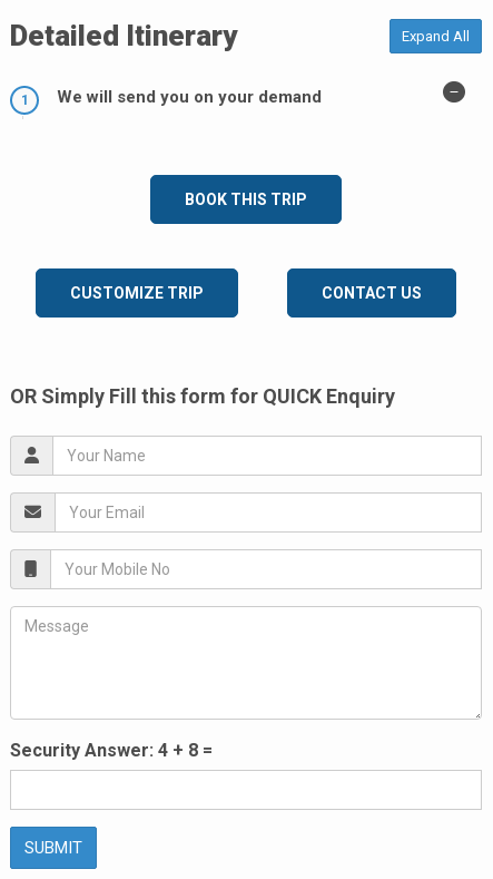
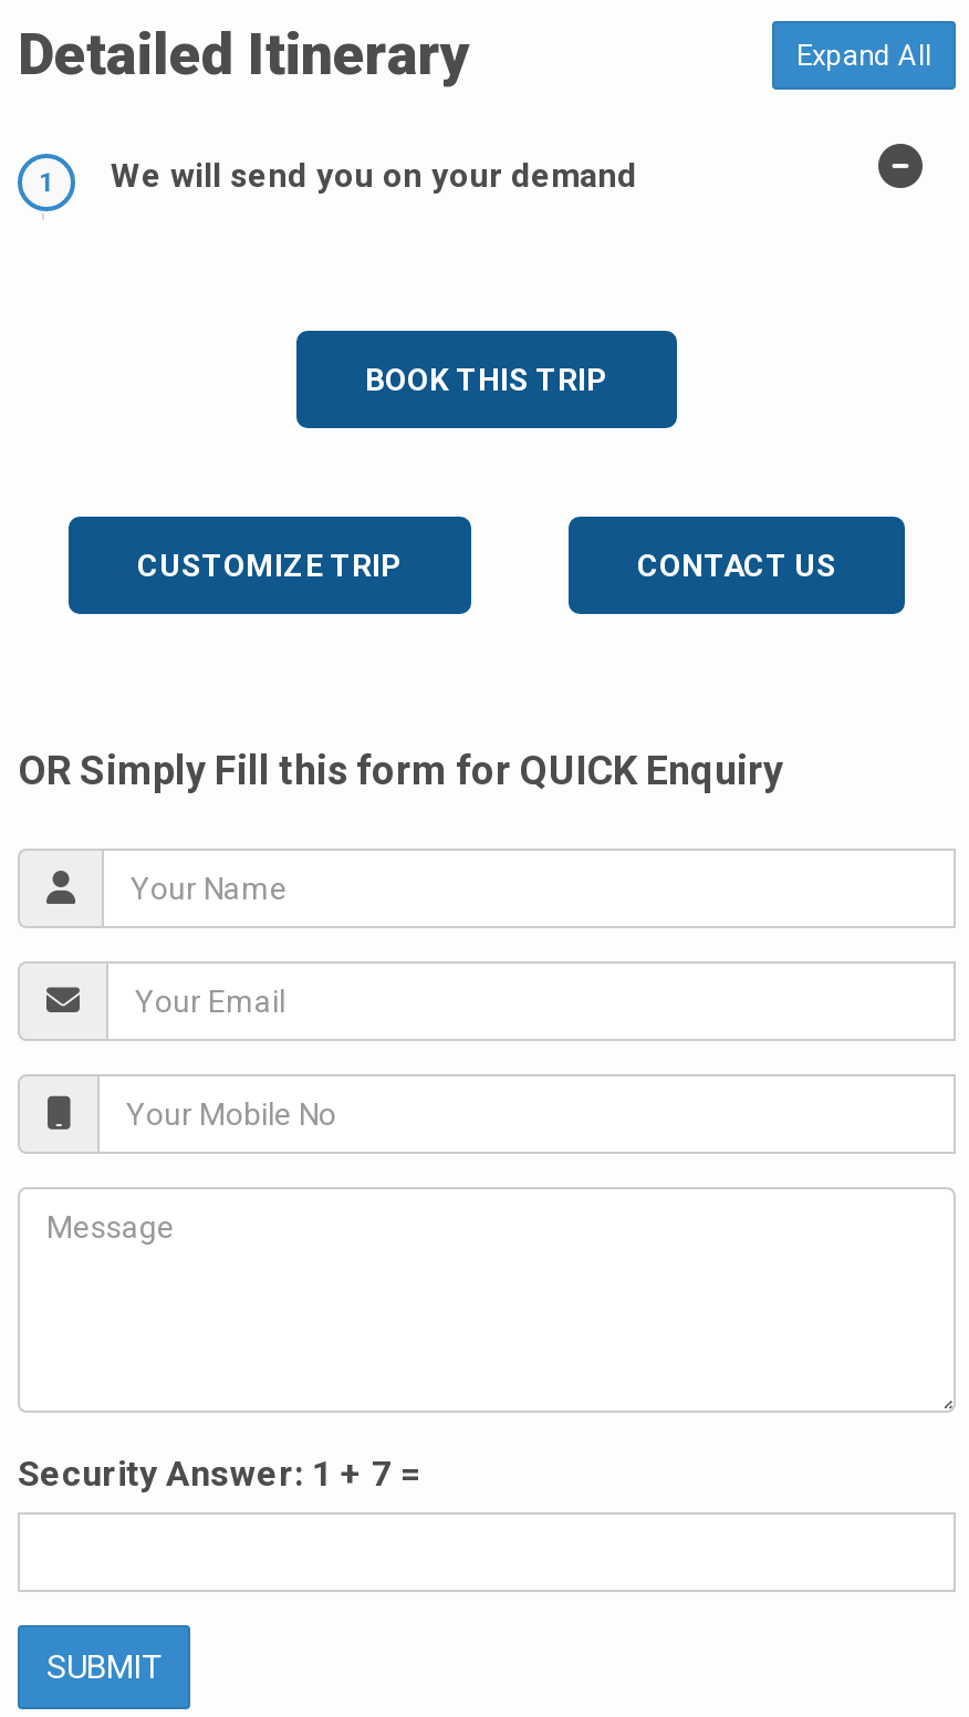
[10,740,213,761] Security Answer: 4 + 8 = -> [18,1453,420,1495] Security Answer: 1 + 7 =

